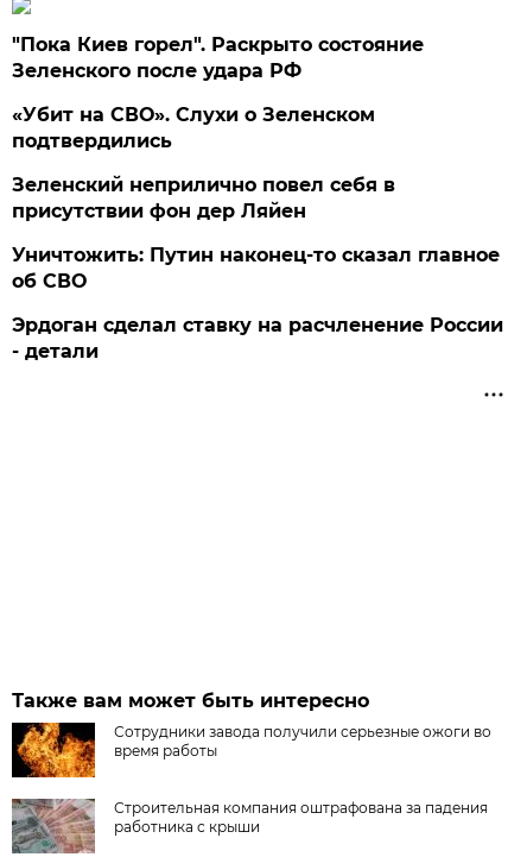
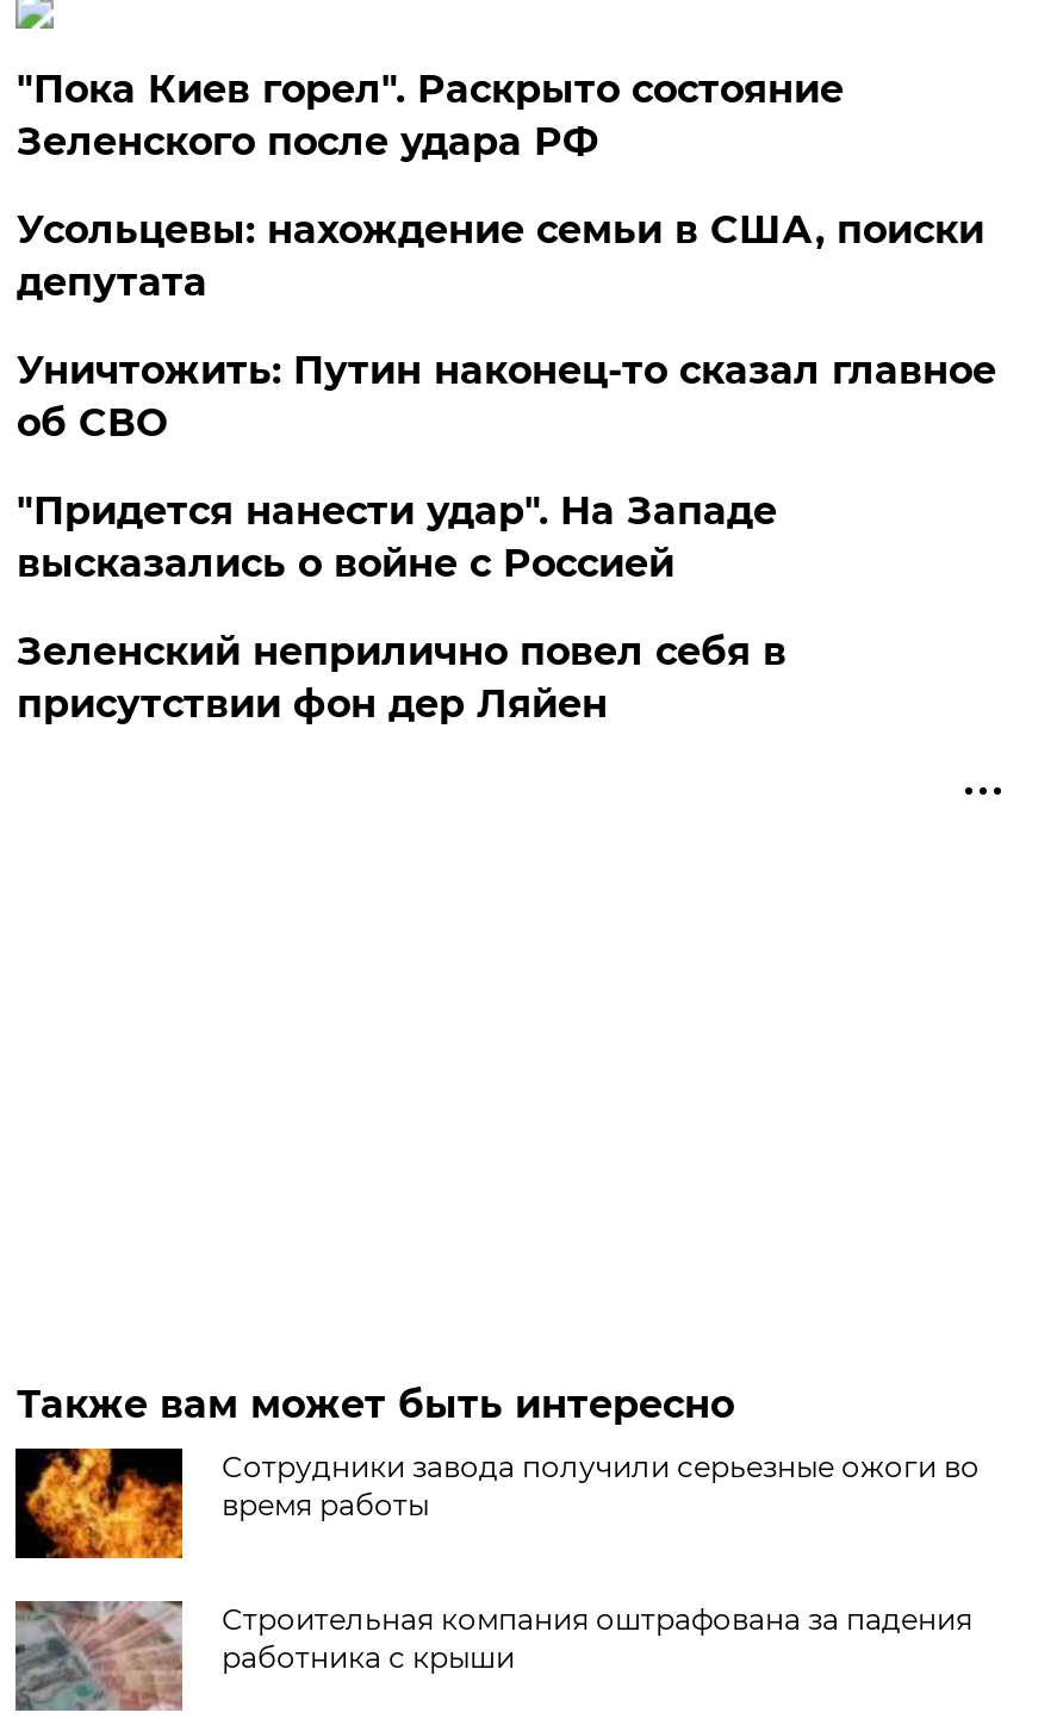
[12,103,376,152] «Убит на СВО». Слухи о Зеленском | подтвердились -> [16,207,984,586] Усольцевы: нахождение семьи в США, поиски | депутата | "Придется нанести удар". На Западе | высказались о войне с Россией
moved [12,173,396,222] -> [16,629,786,726]: Зеленский неприлично повел cебя в | присутствии фон дер Ляйен
moved [12,244,500,292] -> [16,348,996,445]: Уничтожить: Путин наконец-то сказал главное | об СВО
[12,314,504,362] Эрдоган сделал ставку на расчленение России | - детали -> none

